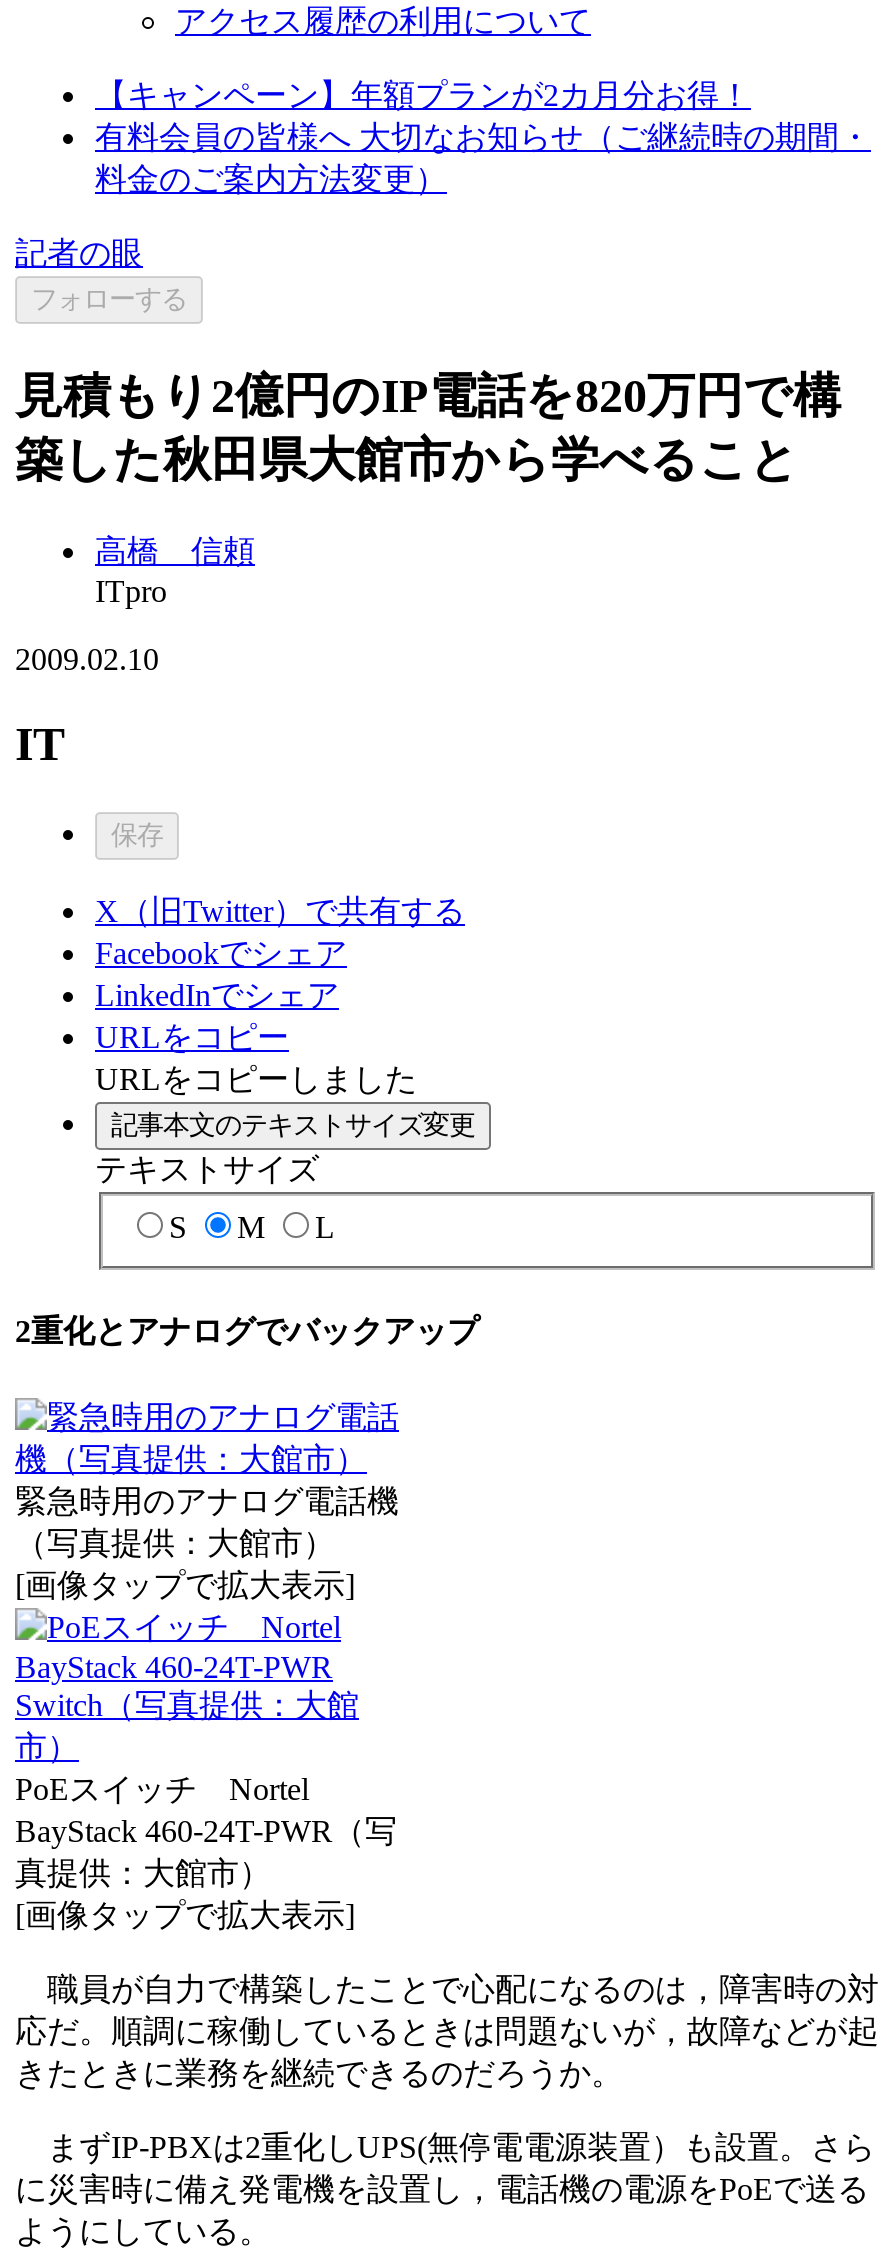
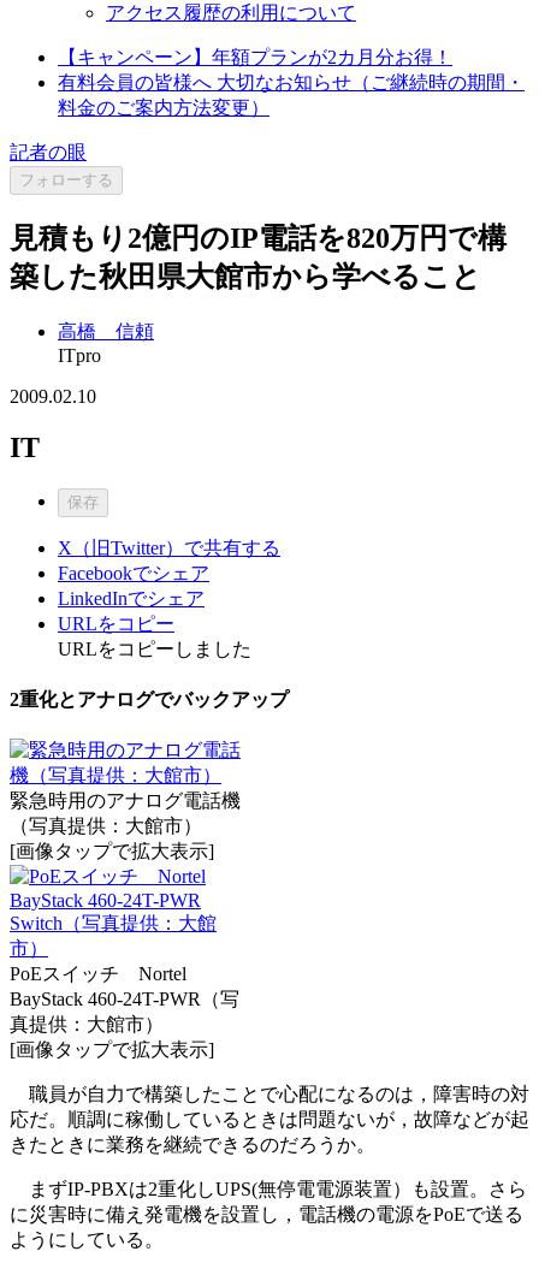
[95,1109,475,1244] 記事本文のテキストサイズ変更 | テキストサイズ | S | M | L -> none

